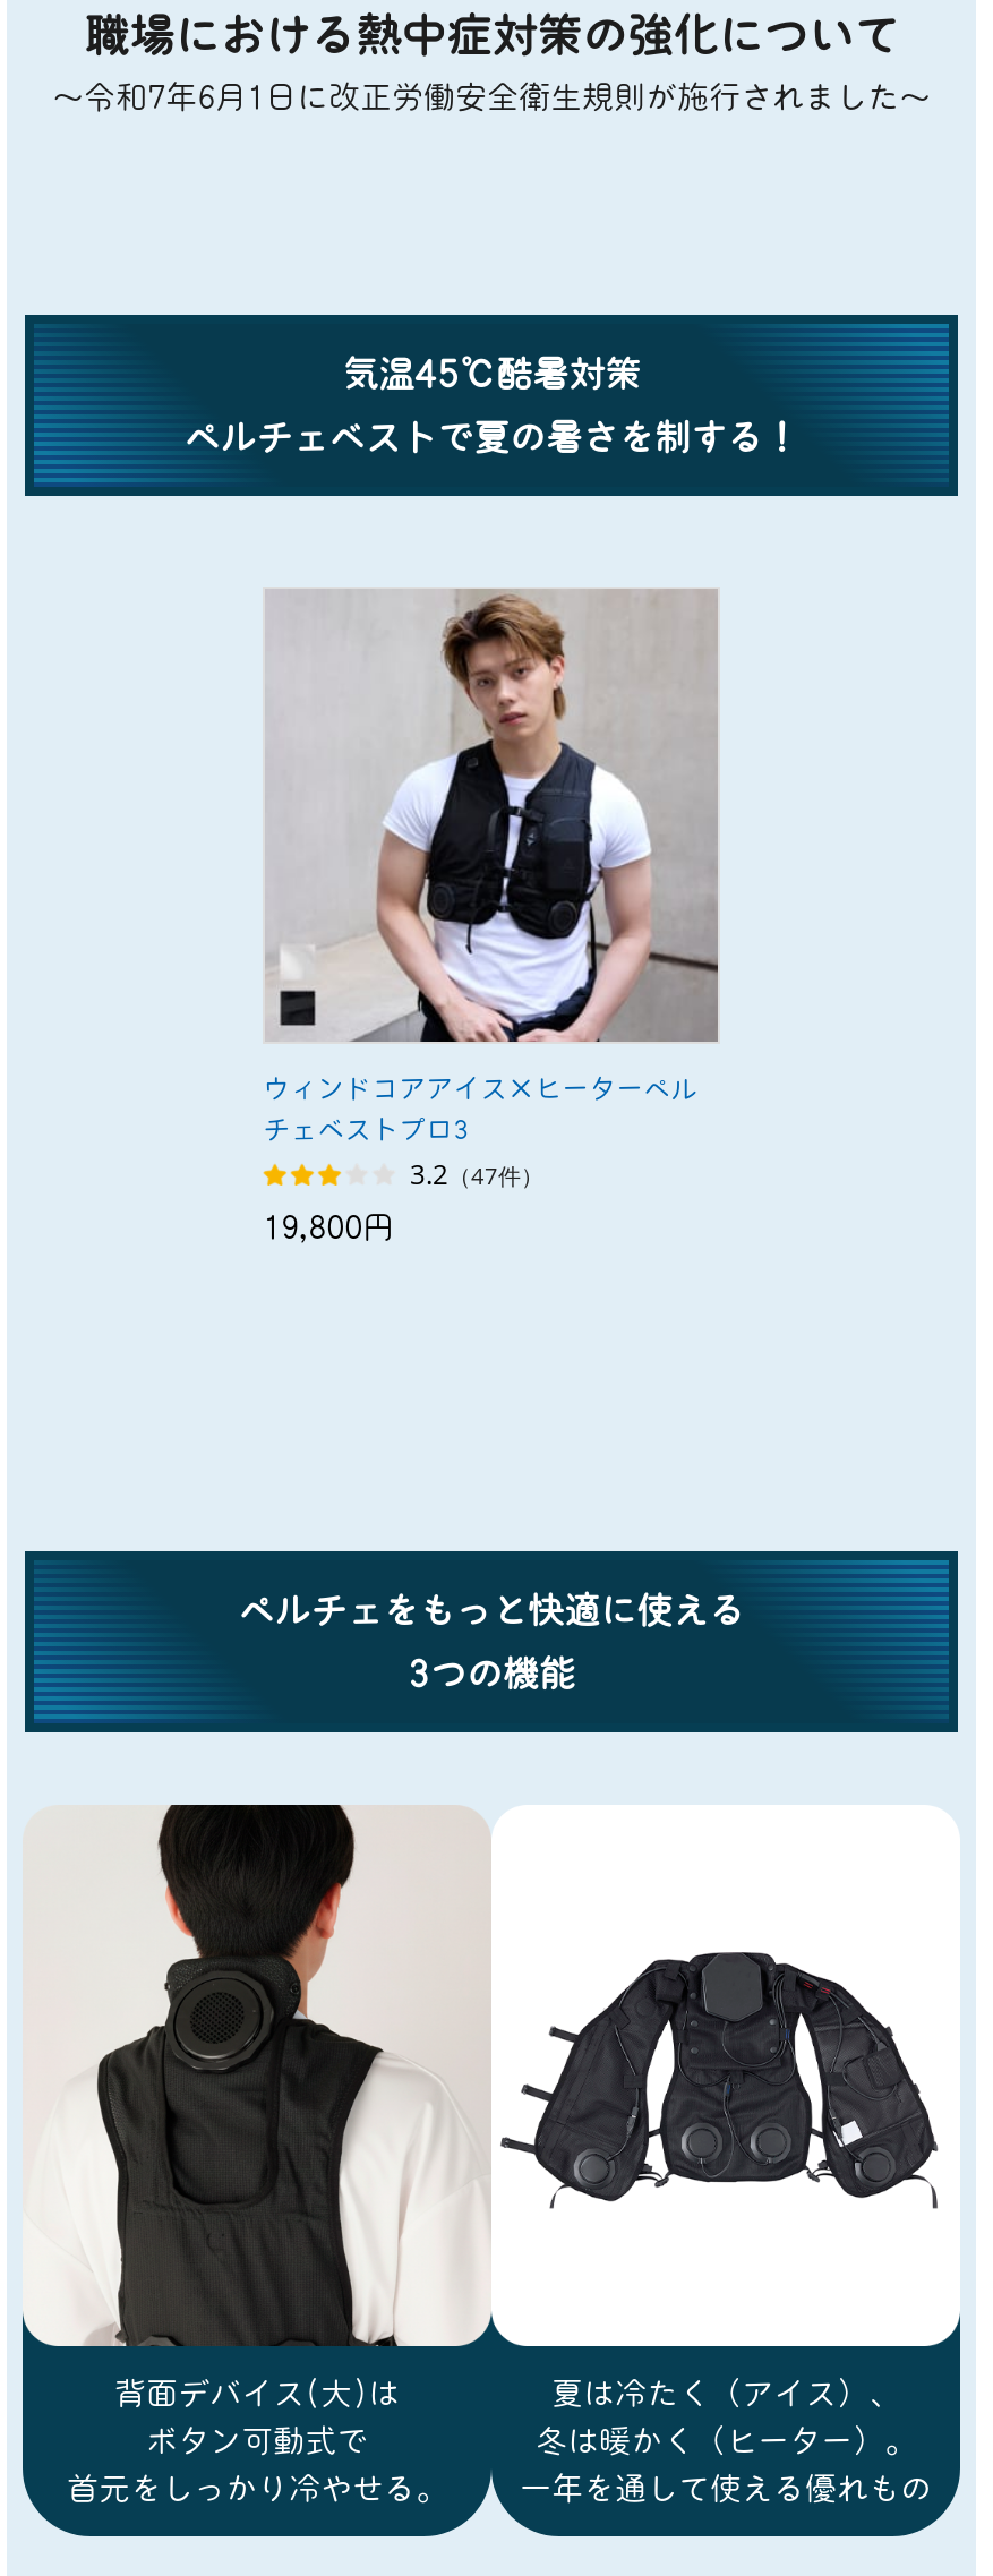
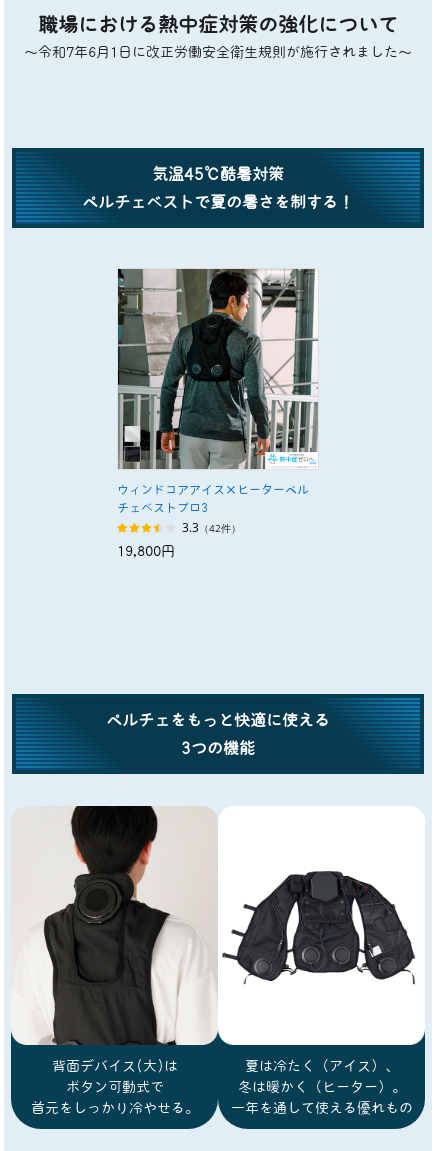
[265,589,720,1044] [image] -> [117,268,318,470] [image]
[410,1155,543,1193] 3.2（47件） -> [182,519,241,536] 3.3（42件）

